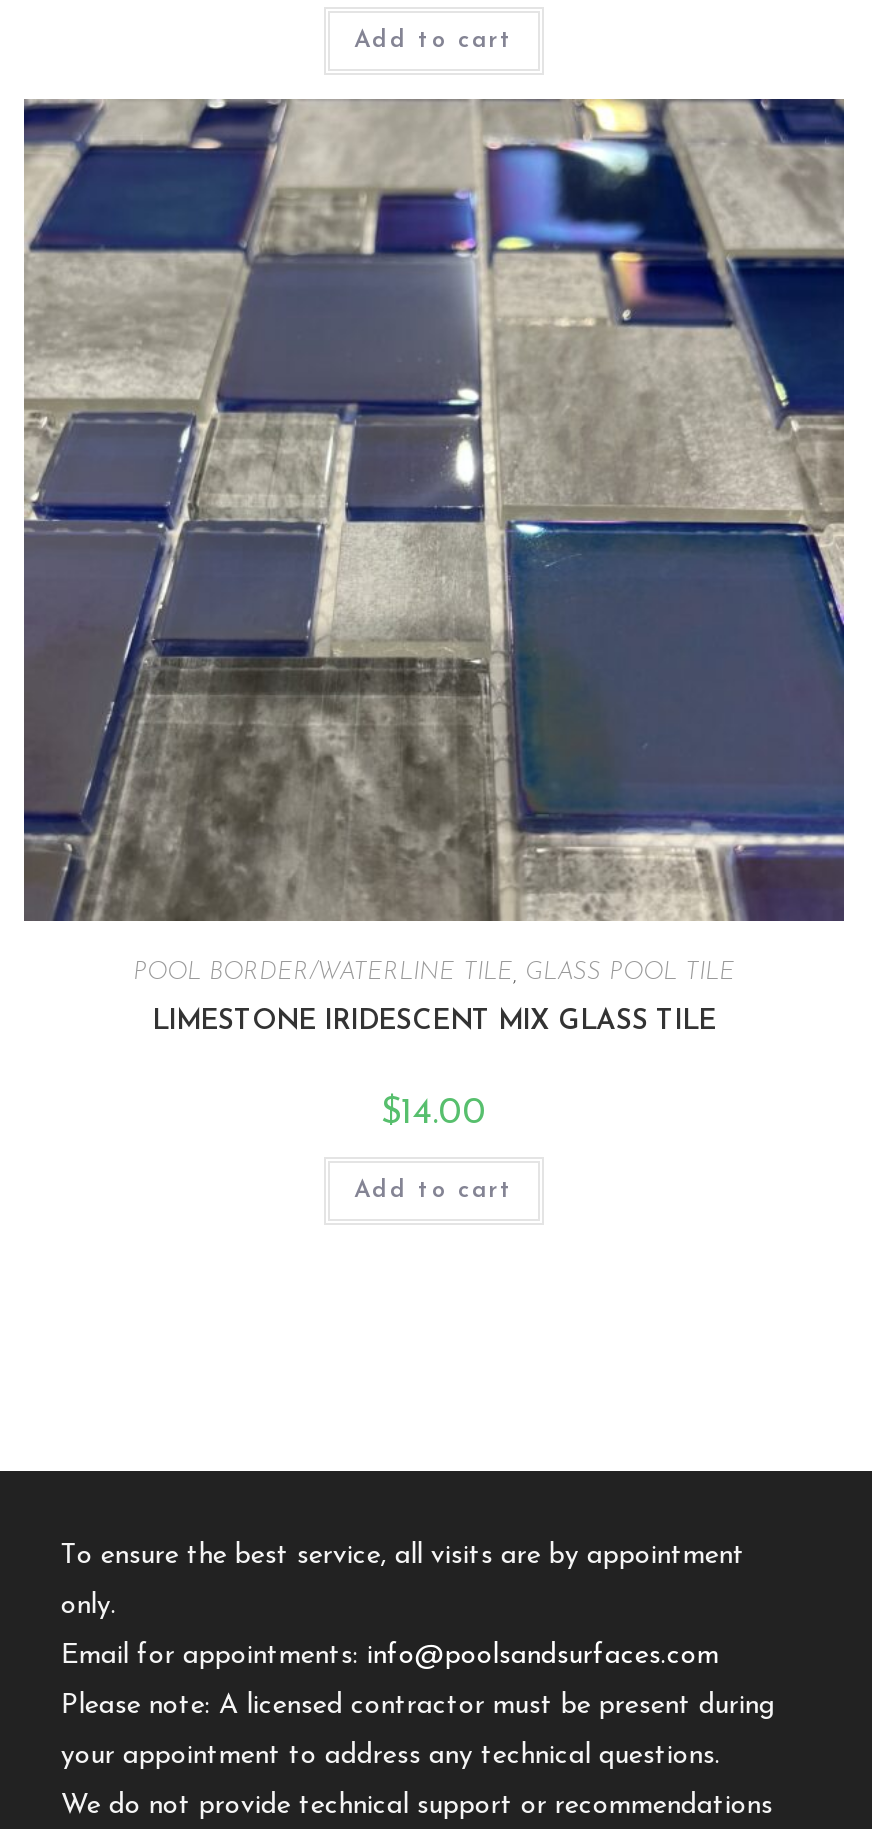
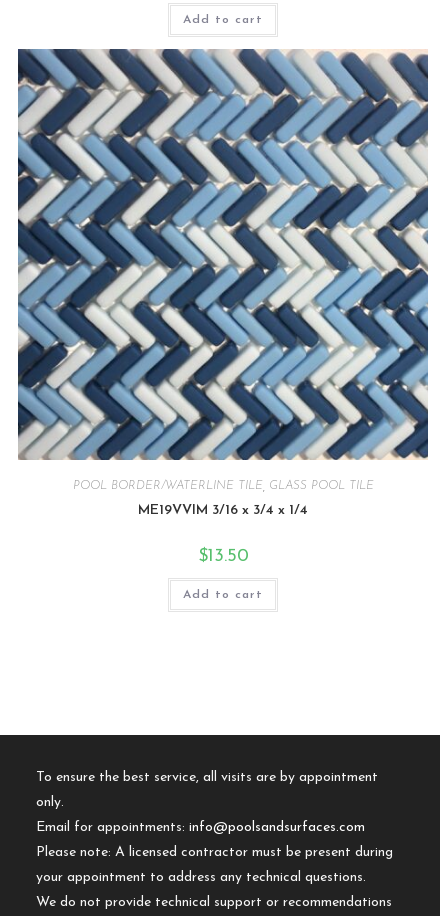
[22,97,846,923] [image] -> [17,48,429,461] [image]
[152,1007,716,1037] LIMESTONE IRIDESCENT MIX GLASS TILE -> [138,503,308,518] ME19VVIM 3/16 x 3/4 x 1/4
[381,1095,487,1133] $14.00 -> [197,547,248,566] $13.50

